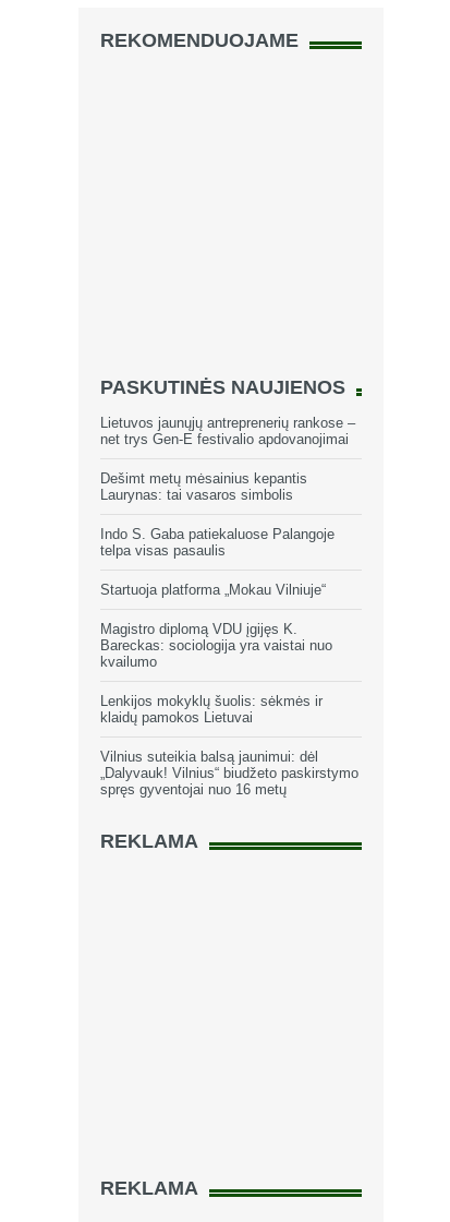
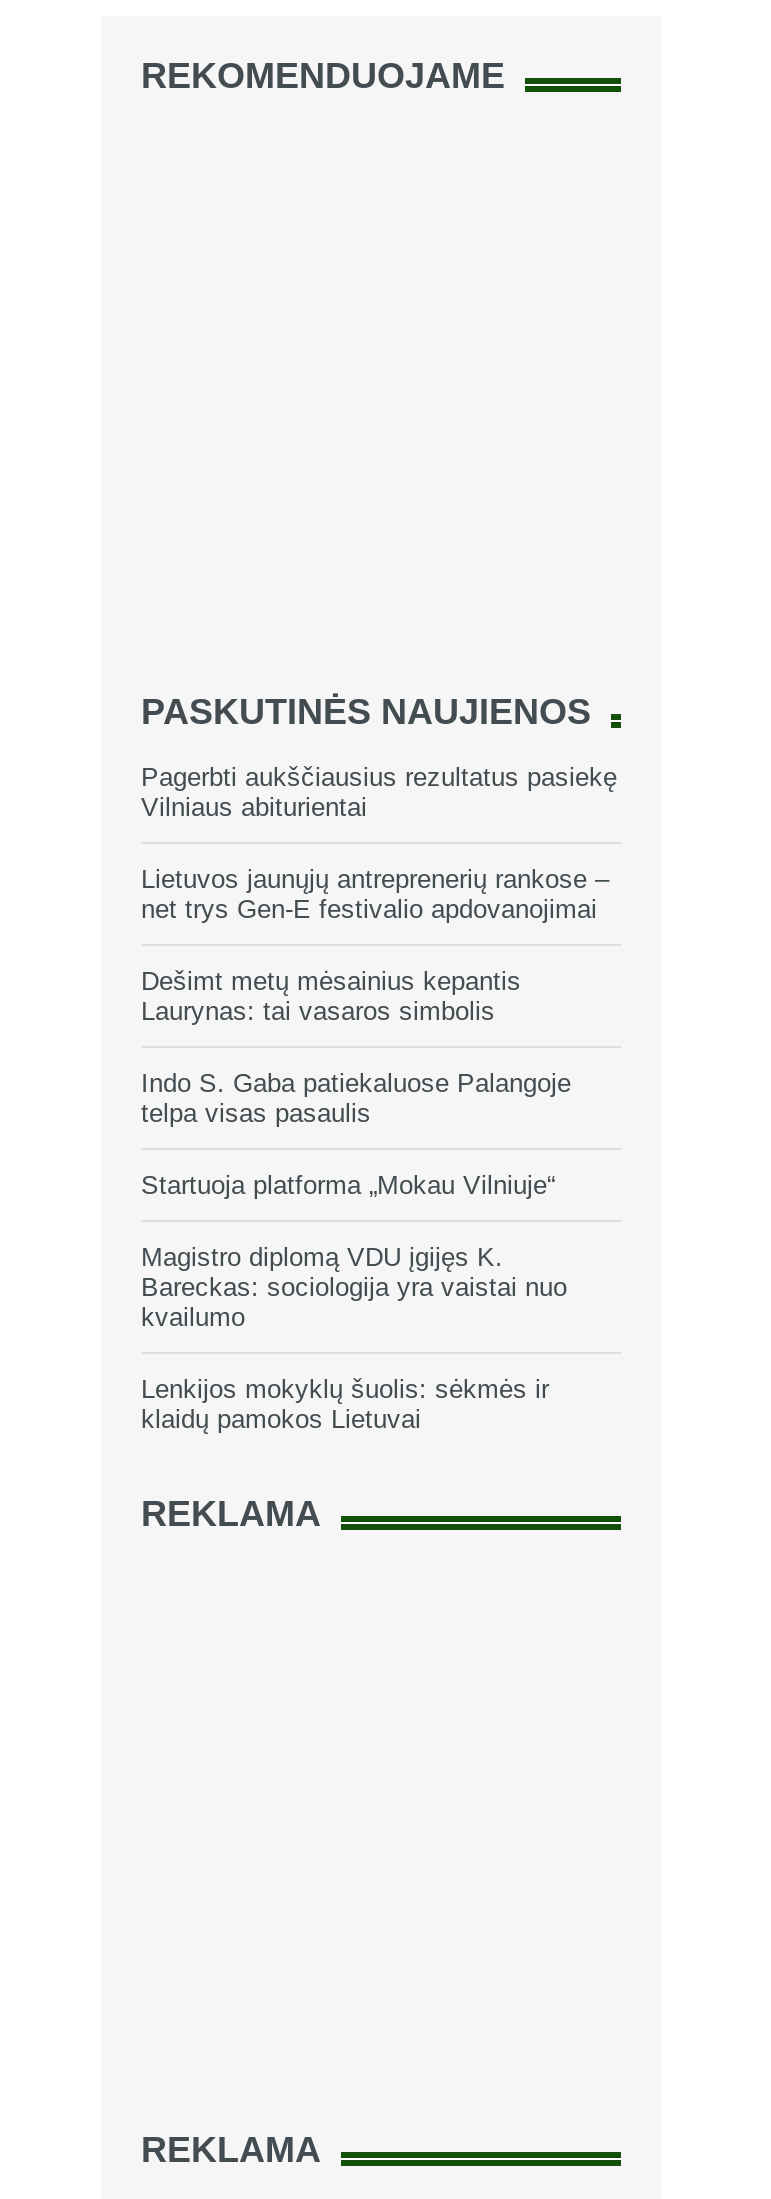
none -> [141,761,617,821] Pagerbti aukščiausius rezultatus pasiekę | Vilniaus abiturientai
moved [100,414,355,725] -> [141,863,609,1433]: Lietuvos jaunųjų antreprenerių rankose – | net trys Gen-E festivalio apdovanojimai | Dešimt metų mėsainius kepantis | ... | Lenkijos mokyklų šuolis: sėkmės ir | klaidų pamokos Lietuvai
[100,748,358,797] Vilnius suteikia balsą jaunimui: dėl | „Dalyvauk! Vilnius“ biudžeto paskirstymo | spręs gyventojai nuo 16 metų -> none

